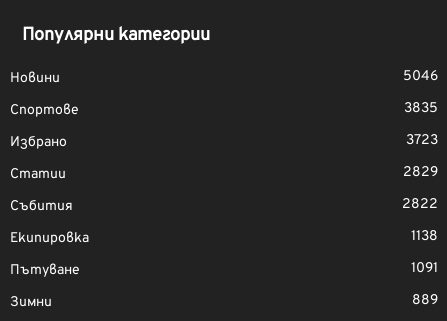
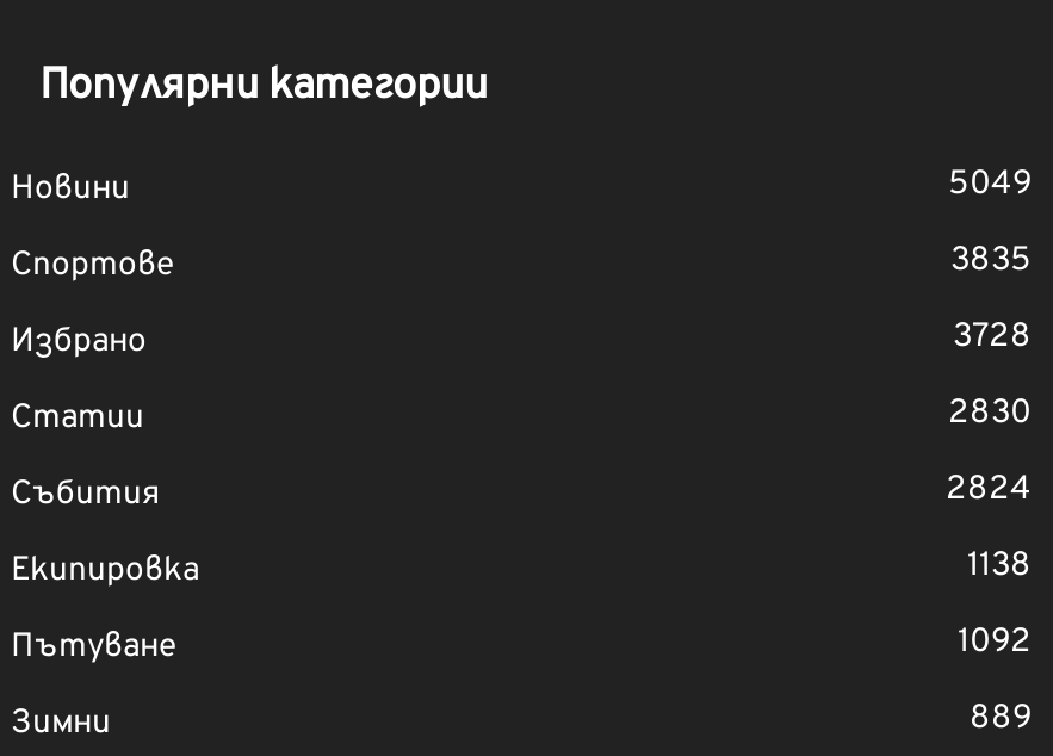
[403,68,438,85] 5046 -> [948,164,1032,205] 5049
[406,132,438,149] 3723 -> [953,317,1032,357] 3728
[403,164,438,181] 2829 -> [948,393,1032,434] 2830
[402,196,438,213] 2822 -> [946,469,1032,510] 2824
[411,260,438,277] 1091 -> [958,622,1032,663] 1092

